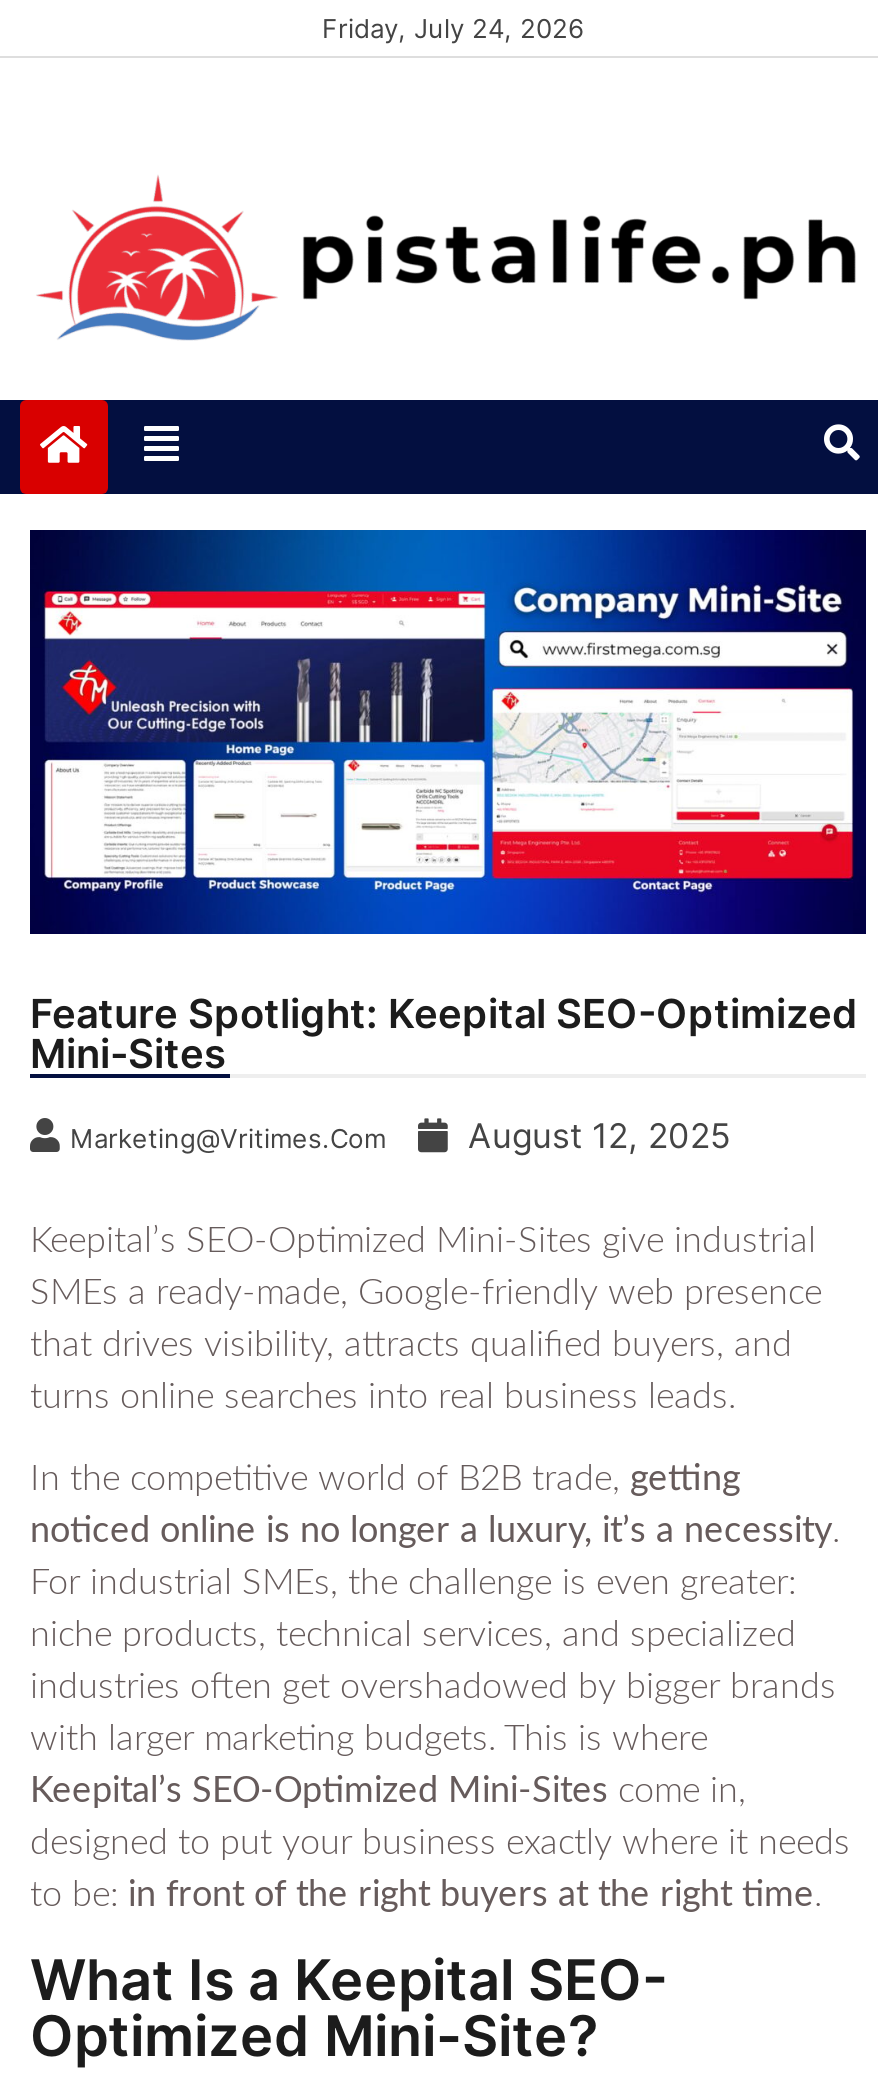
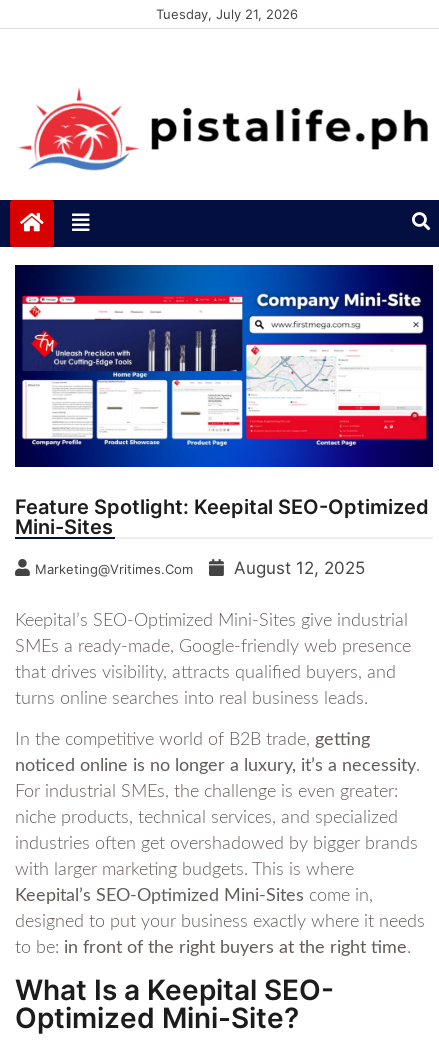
[322,12,584,44] Friday, July 24, 2026 -> [155,6,297,22] Tuesday, July 21, 2026

